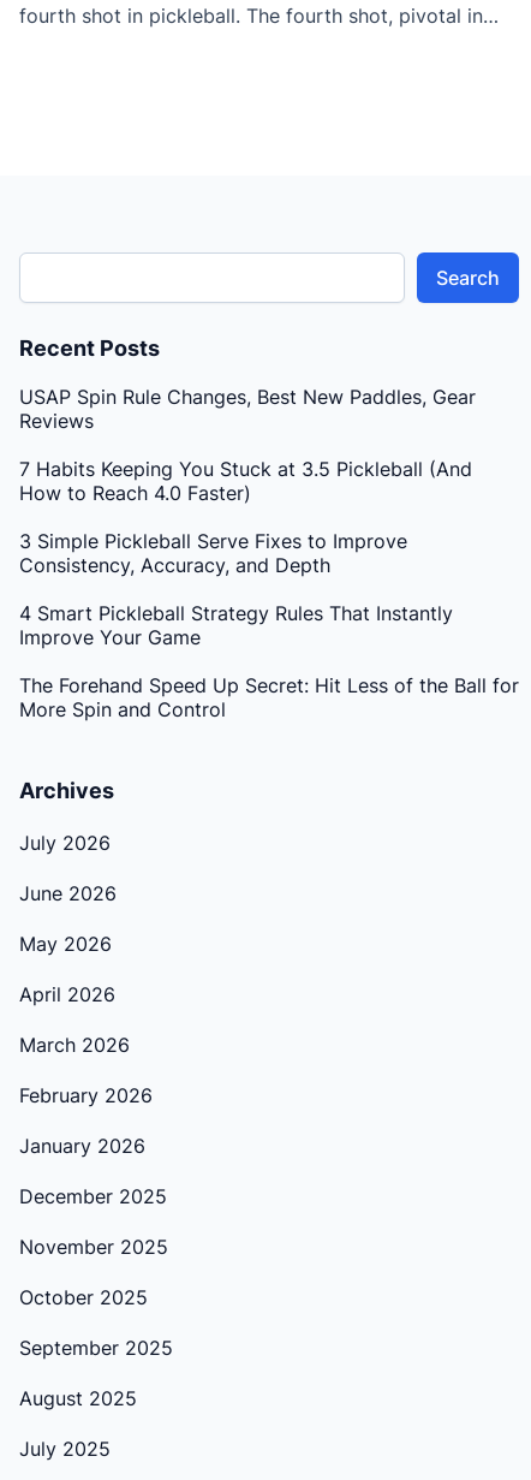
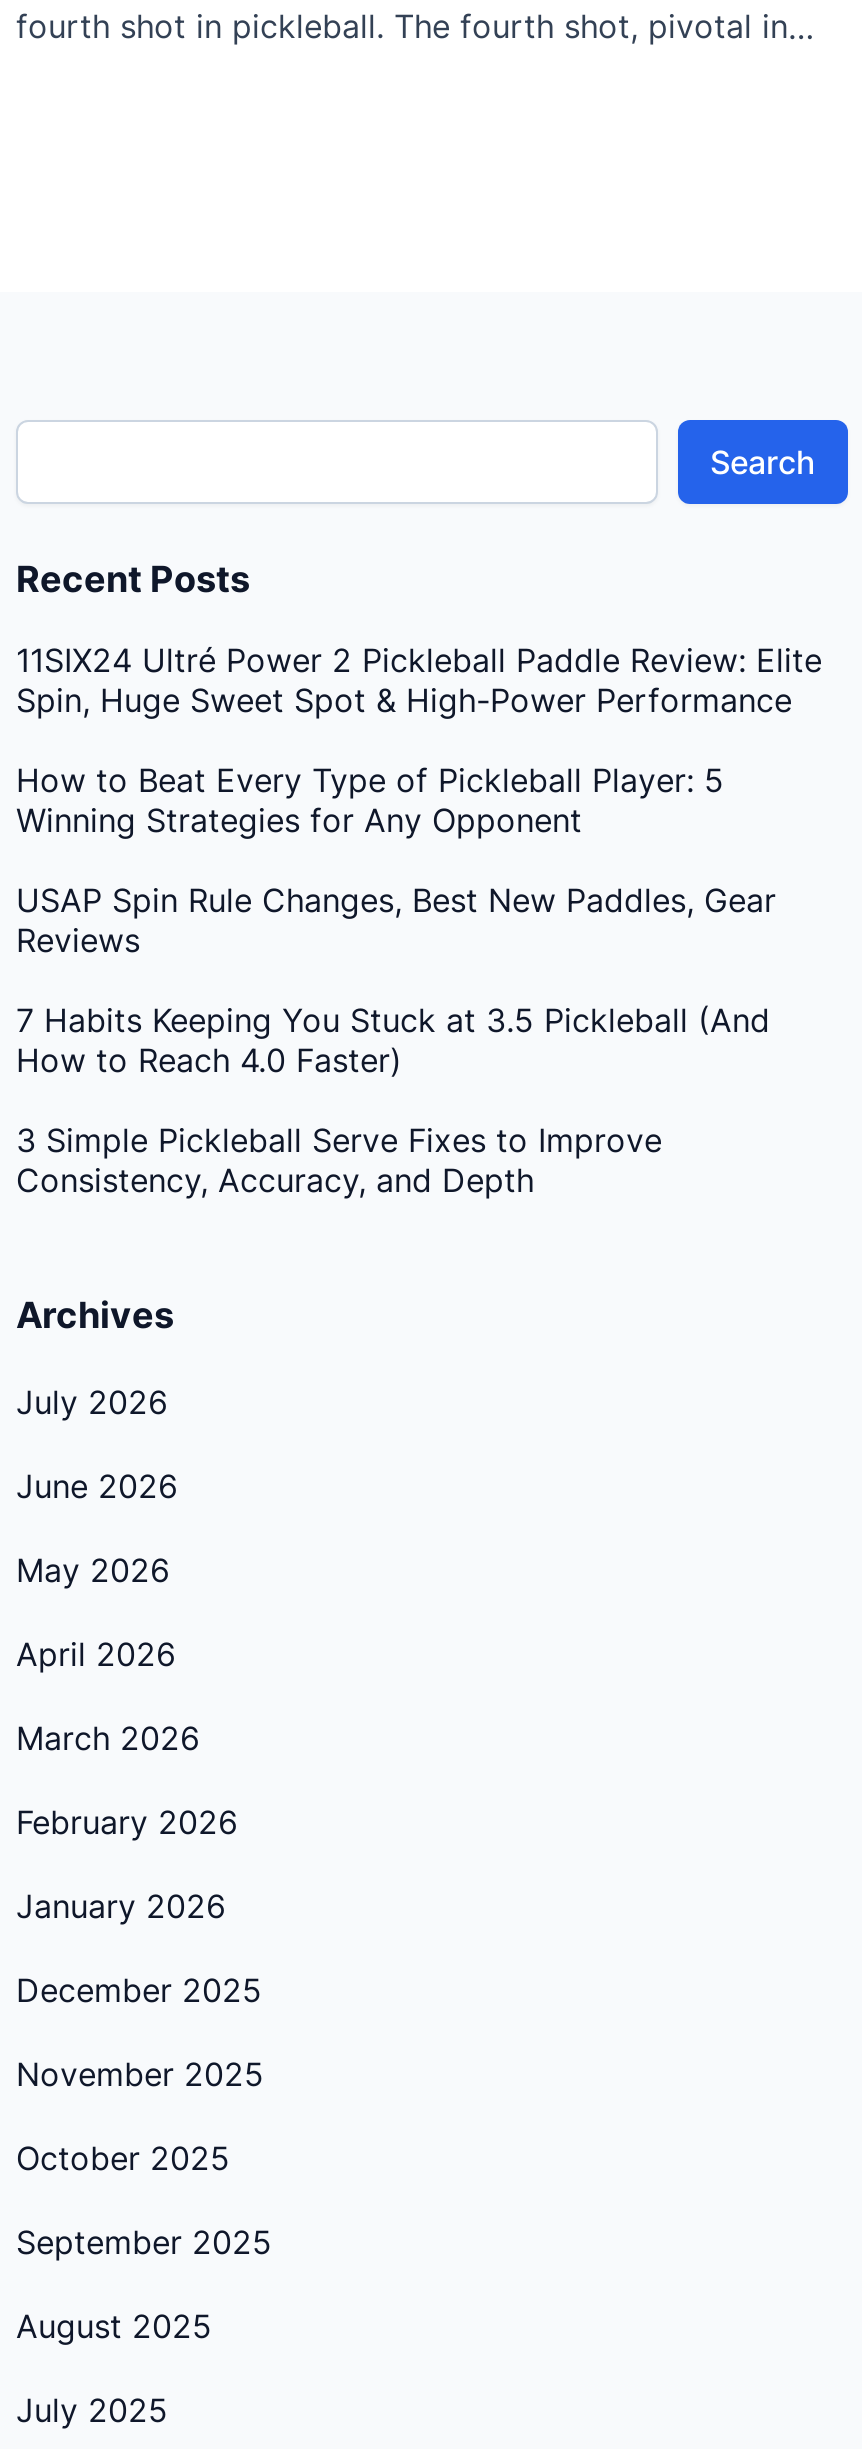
none -> [16,641,822,841] 11SIX24 Ultré Power 2 Pickleball Paddle Review: Elite | Spin, Huge Sweet Spot & High-Power Performance | How to Beat Every Type of Pickleball Player: 5 | Winning Strategies for Any Opponent
moved [19,385,476,577] -> [16,881,776,1201]: USAP Spin Rule Changes, Best New Paddles, Gear | Reviews | 7 Habits Keeping You Stuck at 3.5 Pickleball (And | How to Reach 4.0 Faster) | 3 Simple Pickleball Serve Fixes to Improve | Consistency, Accuracy, and Depth
[19,601,519,722] 4 Smart Pickleball Strategy Rules That Instantly | Improve Your Game | The Forehand Speed Up Secret: Hit Less of the Ball for | More Spin and Control -> none

